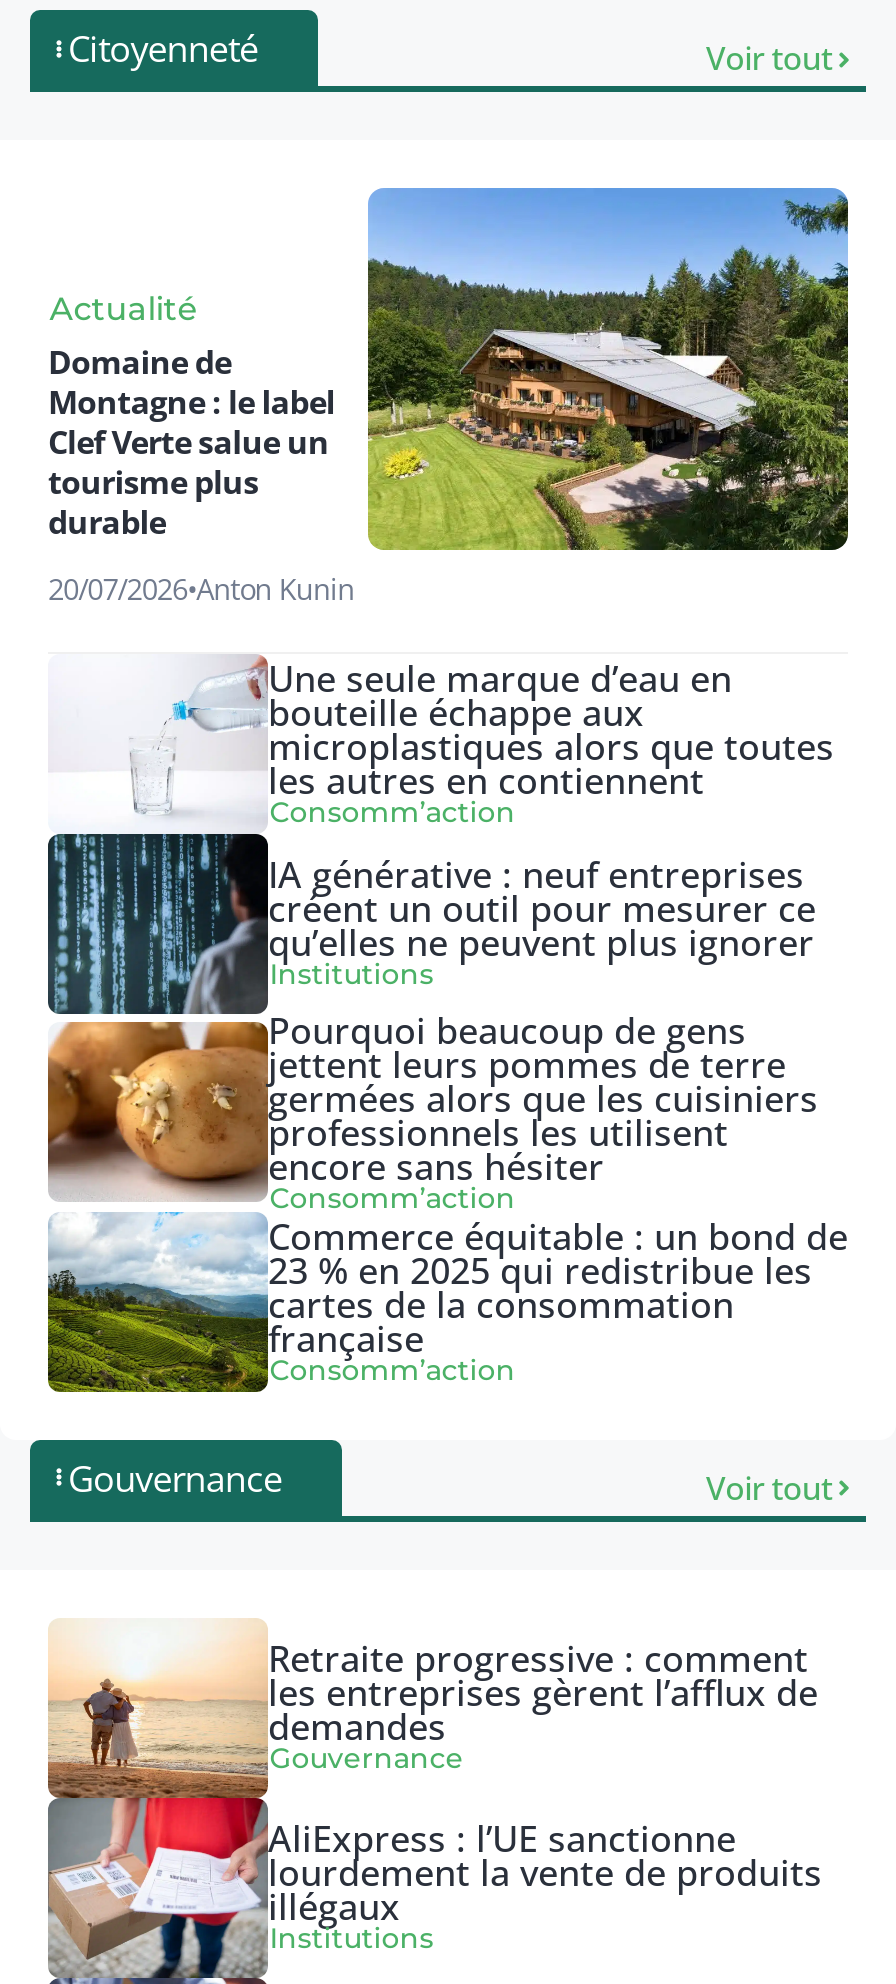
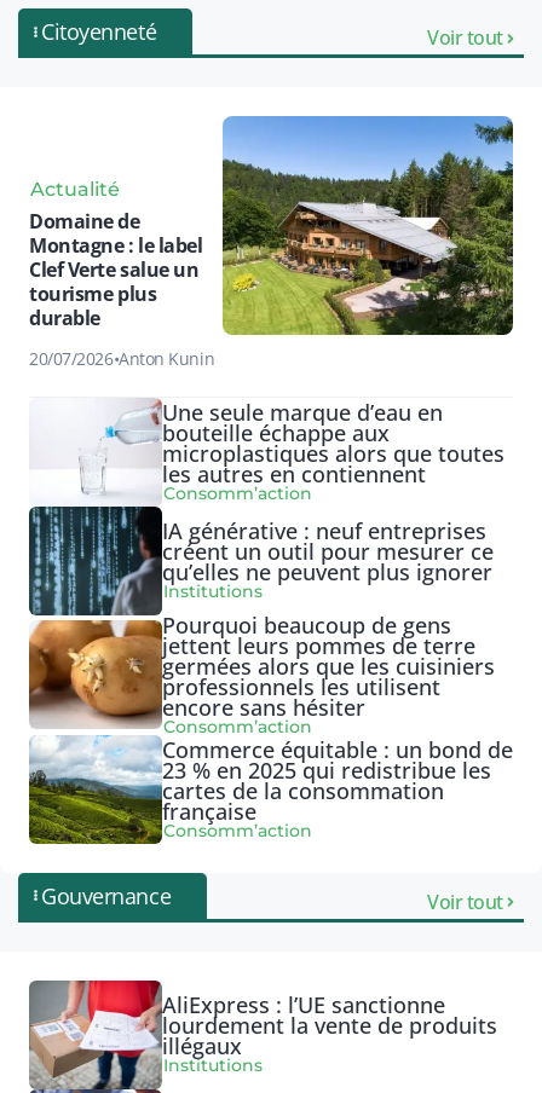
[48,1619,818,1801] [image] | Retraite progressive : comment | les entreprises gèrent l’afflux de | demandes | Gouvernance -> none

